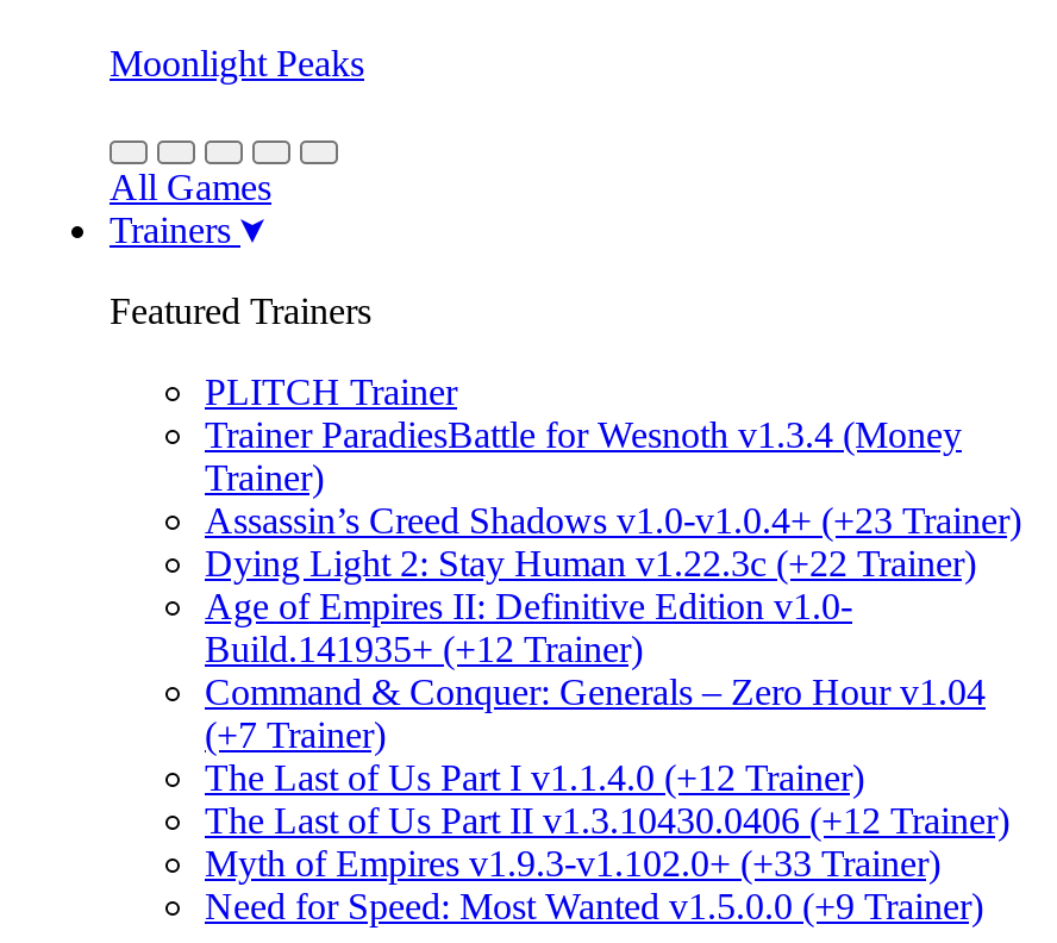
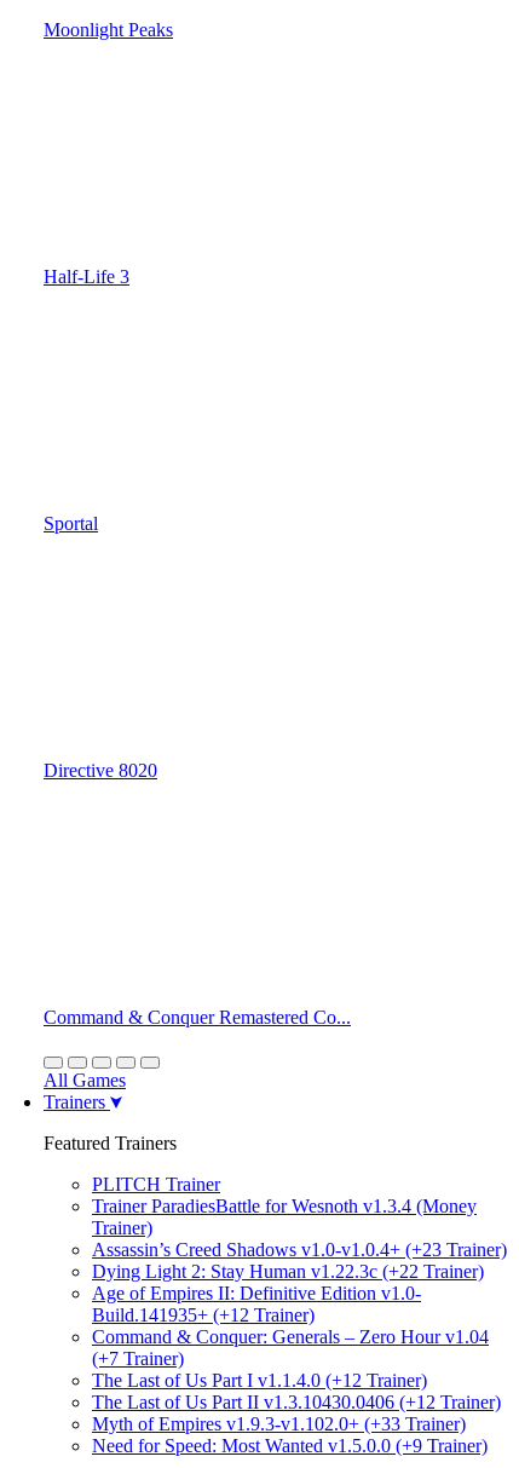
none -> [44,266,129,287] Half-Life 3
none -> [44,513,98,534] Sportal
none -> [44,760,157,781] Directive 8020
none -> [44,1007,351,1027] Command & Conquer Remastered Co...

